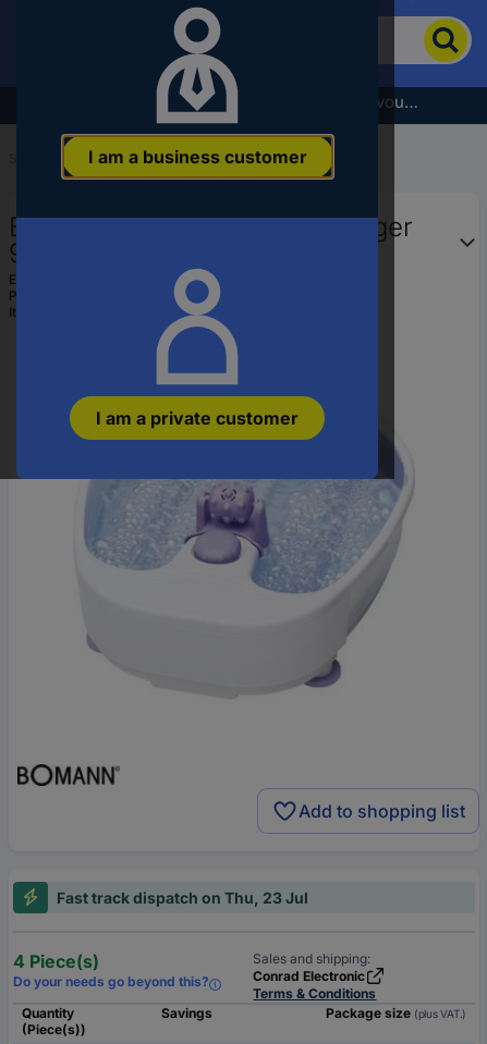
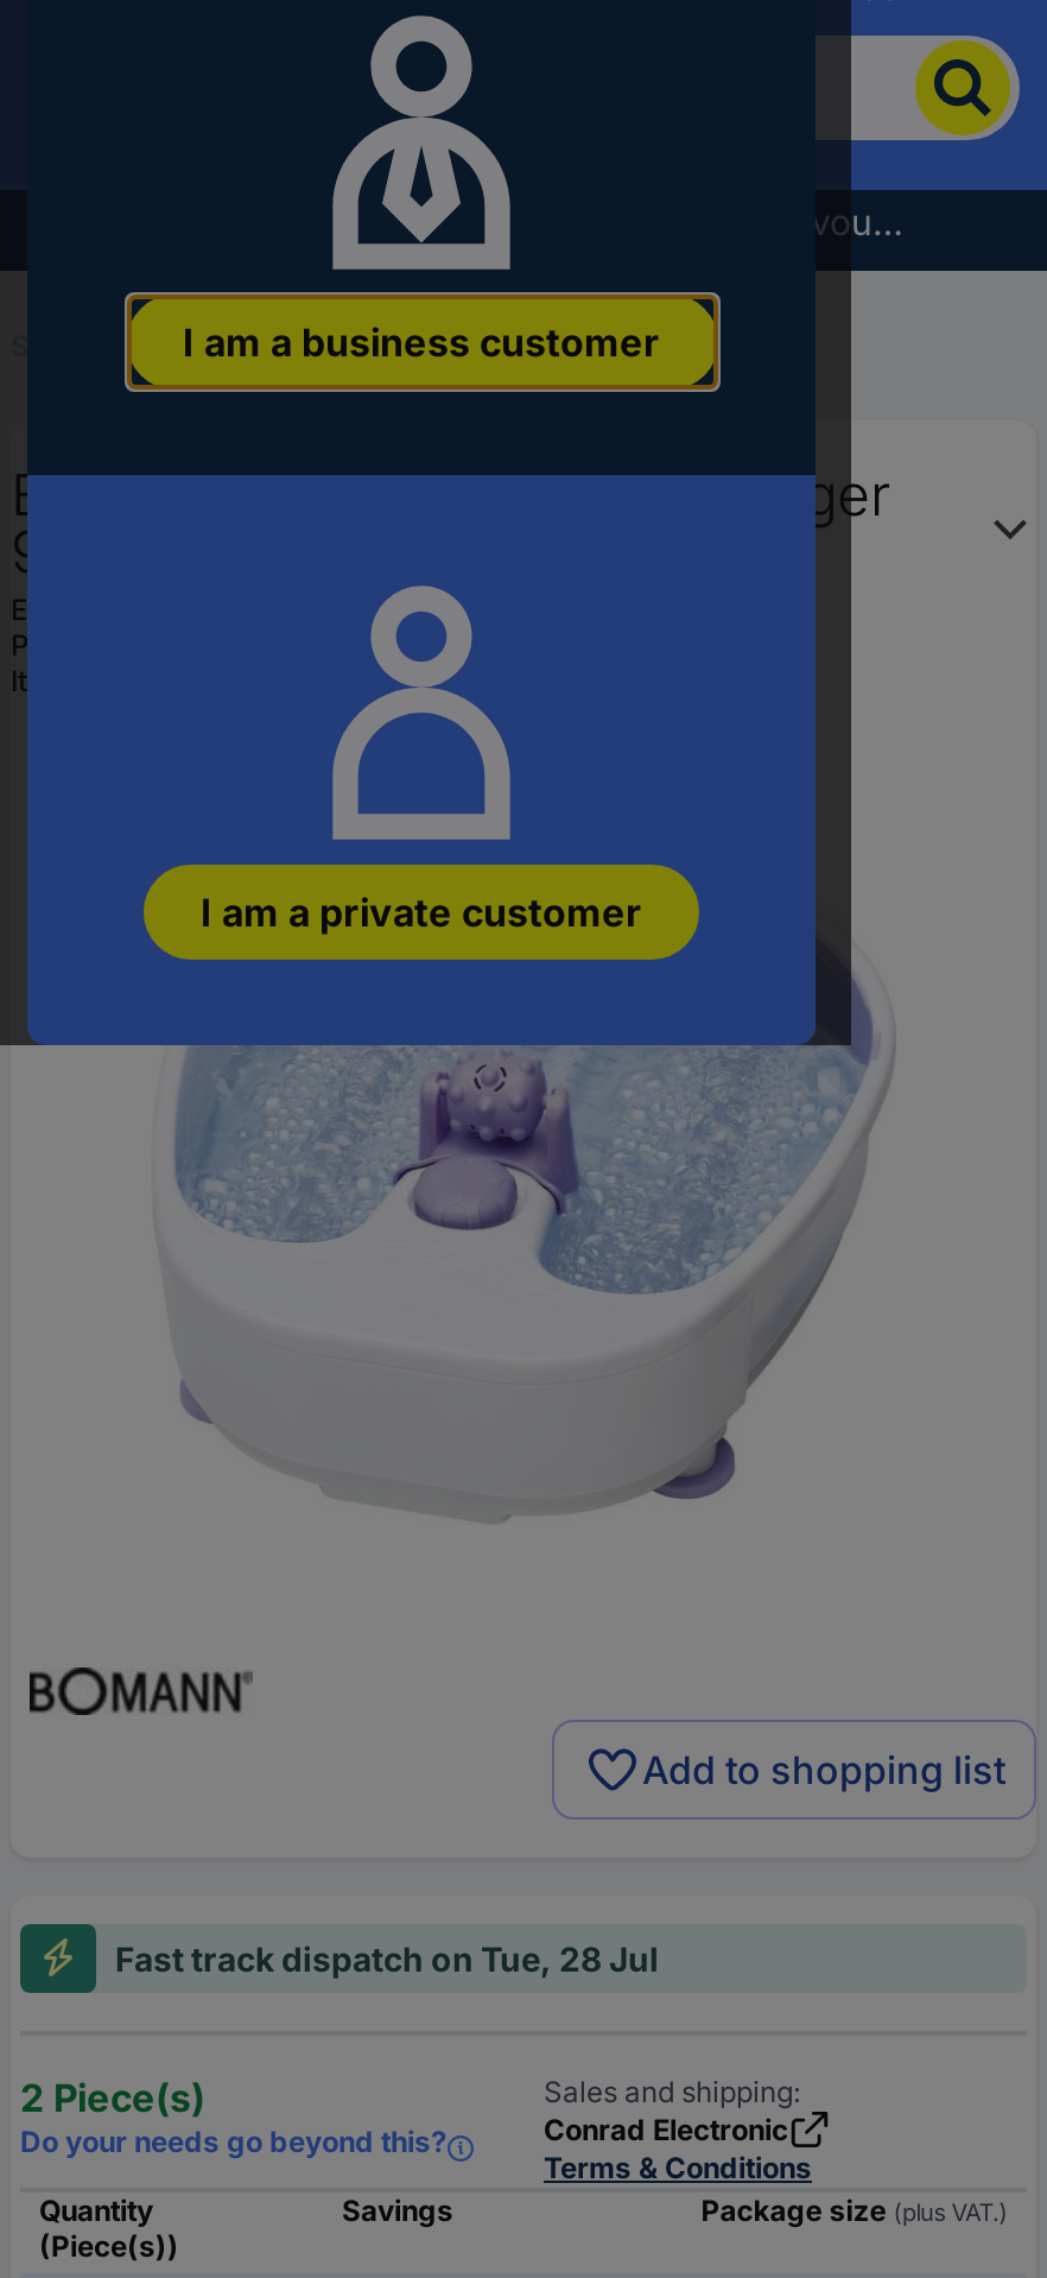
[57,888,308,907] Fast track dispatch on Thu, 23 Jul -> [115,1938,659,1978] Fast track dispatch on Tue, 28 Jul
[13,950,99,972] 4 Piece(s) -> [20,2073,205,2121] 2 Piece(s)

